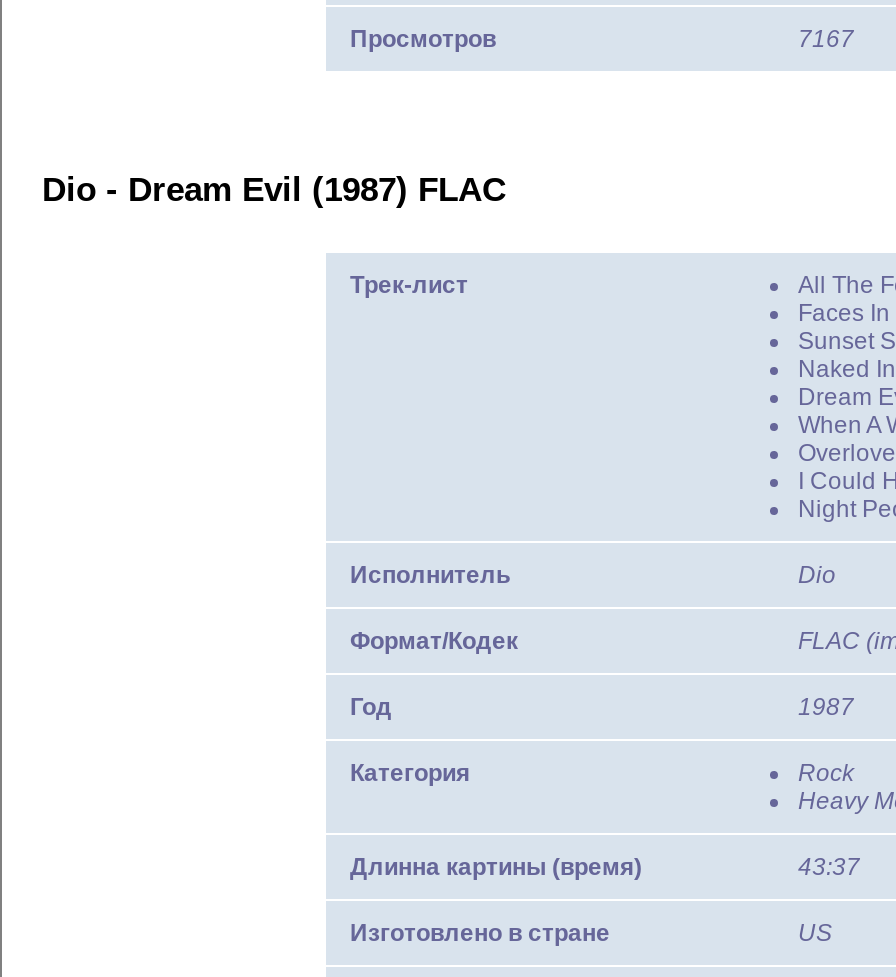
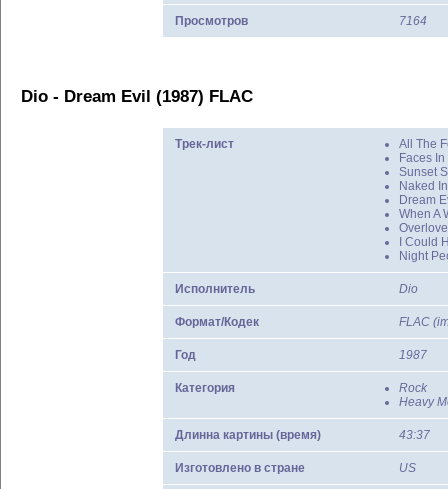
[798,25,854,53] 7167 -> [399,14,427,28] 7164

